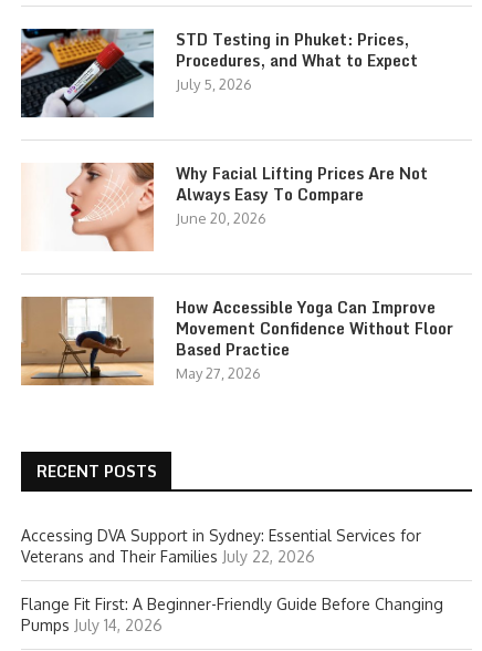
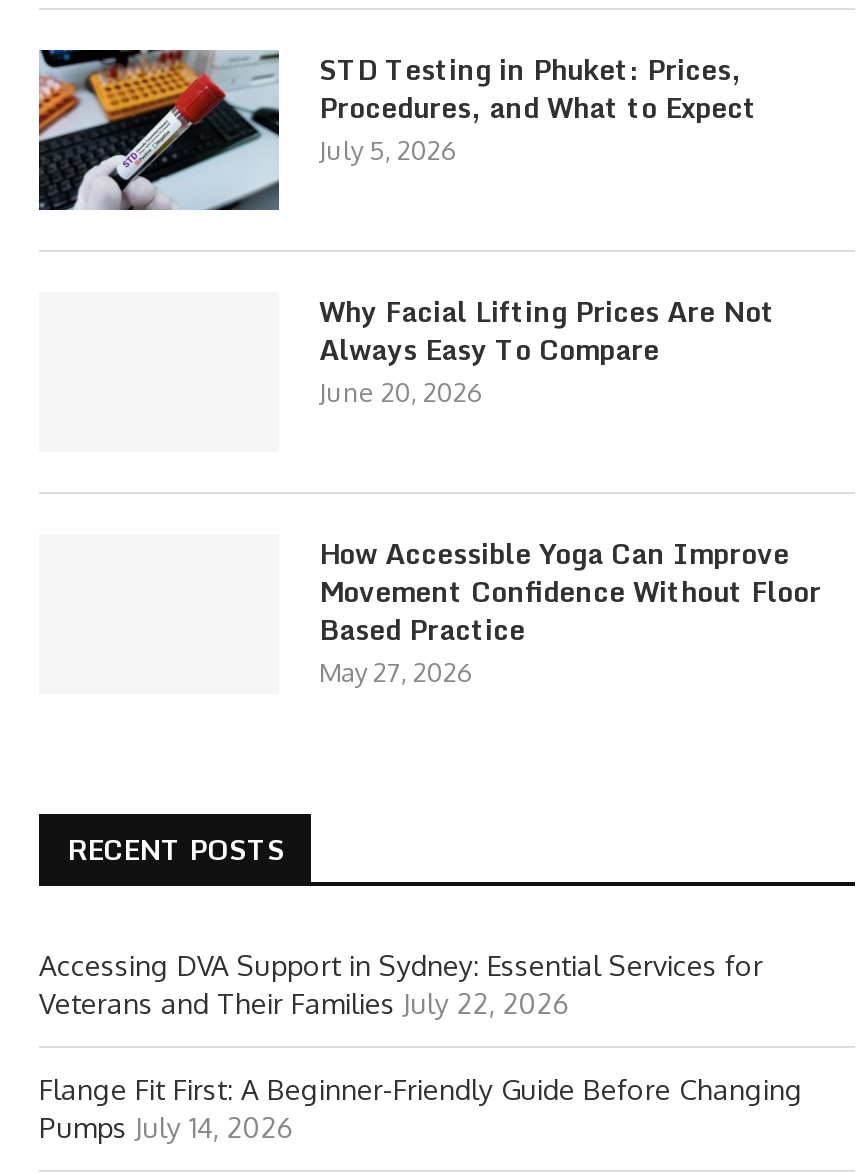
[65,162,155,252] [image] -> none
[20,296,155,386] [image] -> none

